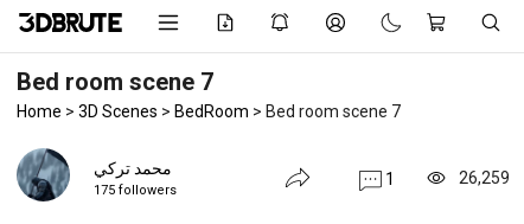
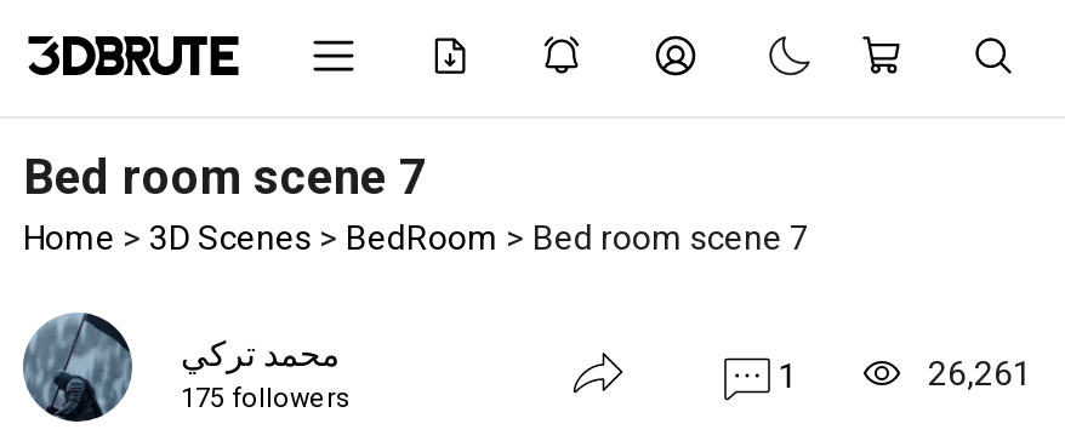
[459,168,510,187] 26,259 -> [928,354,1032,393] 26,261

